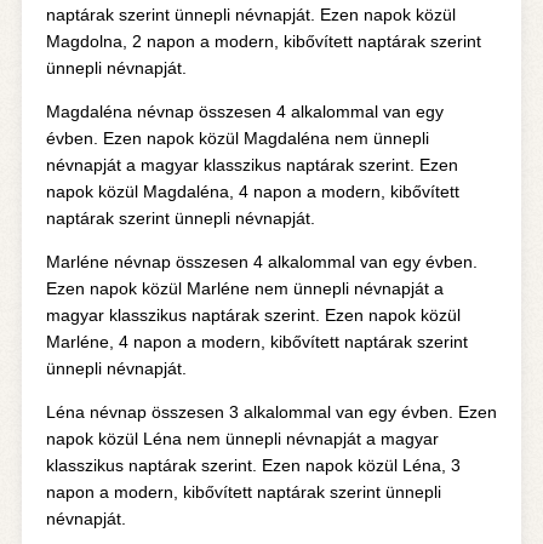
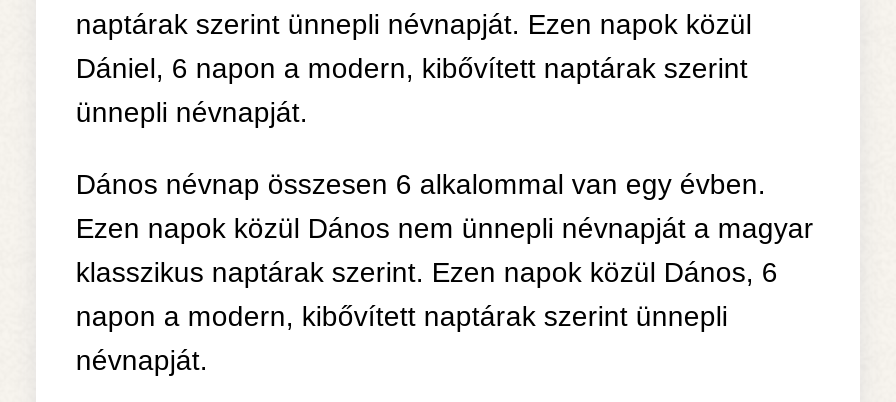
[46,32,481,51] Magdolna, 2 napon a modern, kibővített naptárak szerint -> [76,52,748,84] Dániel, 6 napon a modern, kibővített naptárak szerint
[46,102,497,475] Magdaléna névnap összesen 4 alkalommal van egy | évben. Ezen napok közül Magdaléna nem ünnepli | névnapját a magyar klasszikus naptárak szerint. Ezen | napok közül Magdaléna, 4 napon a modern, kibővített | naptárak szerint ünnepli névnapját. | Marléne névnap összesen 4 alkalommal van egy évben. | Ezen napok közül Marléne nem ünnepli névnapját a | magyar klasszikus naptárak szerint. Ezen napok közül | Marléne, 4 napon a modern, kibővített naptárak szerint | ünnepli névnapját. | Léna névnap összesen 3 alkalommal van egy évben. Ezen | napok közül Léna nem ünnepli névnapját a magyar | klasszikus naptárak szerint. Ezen napok közül Léna, 3 -> [76,168,814,288] Dános névnap összesen 6 alkalommal van egy évben. | Ezen napok közül Dános nem ünnepli névnapját a magyar | klasszikus naptárak szerint. Ezen napok közül Dános, 6

